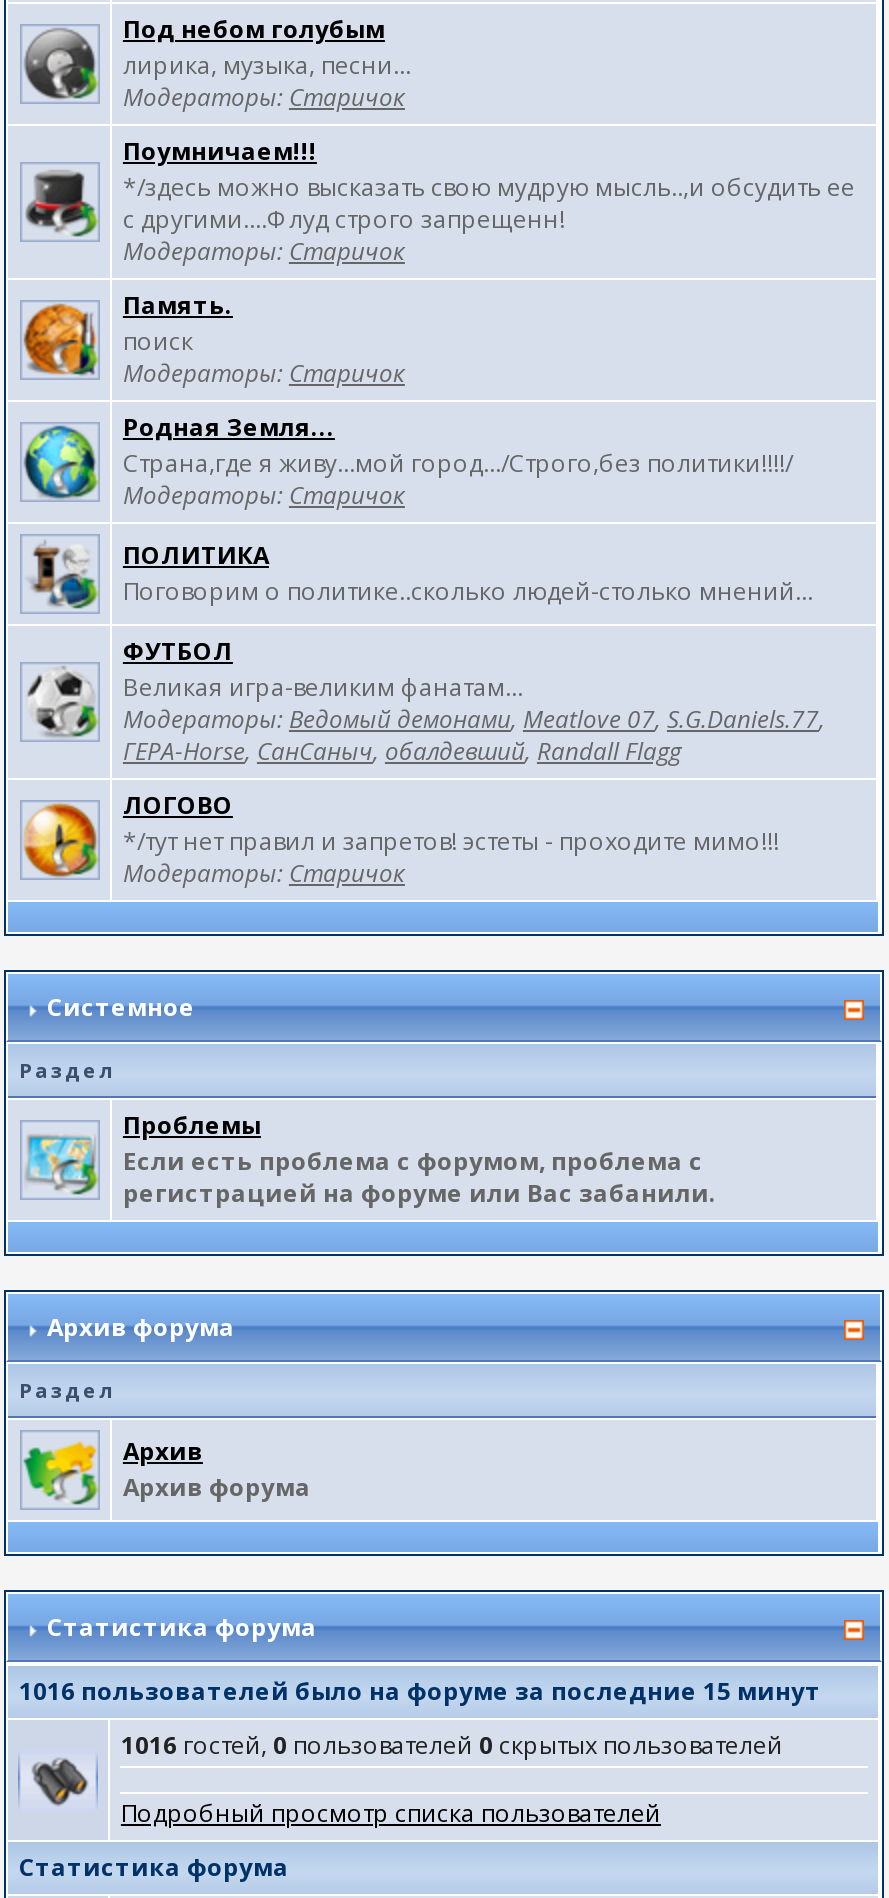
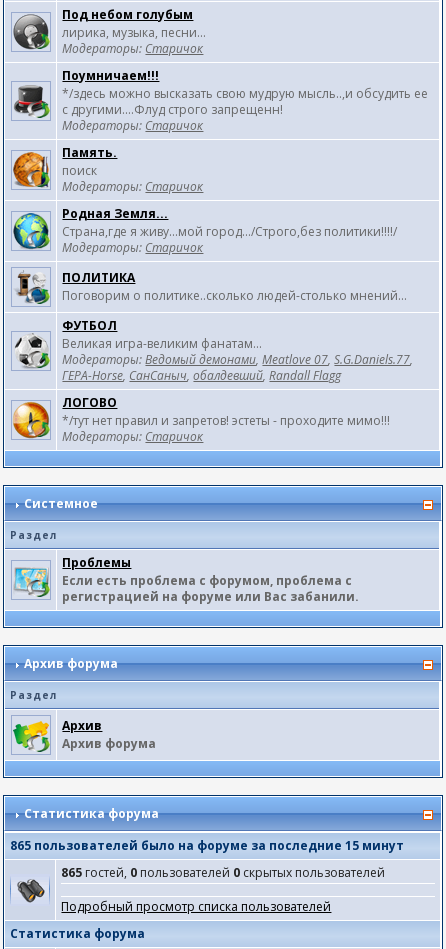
[19,1674,821,1708] 1016 пользователей было на форуме за последние 15 минут -> [10,837,404,854] 865 пользователей было на форуме за последние 15 минут
[121,1728,783,1762] 1016 гостей, 0 пользователей 0 скрытых пользователей -> [61,864,385,881] 865 гостей, 0 пользователей 0 скрытых пользователей

